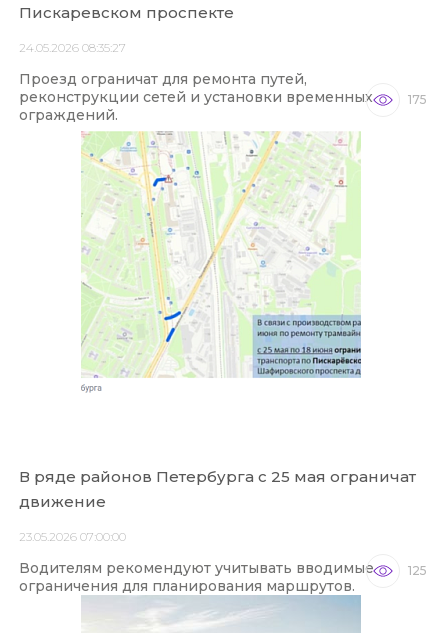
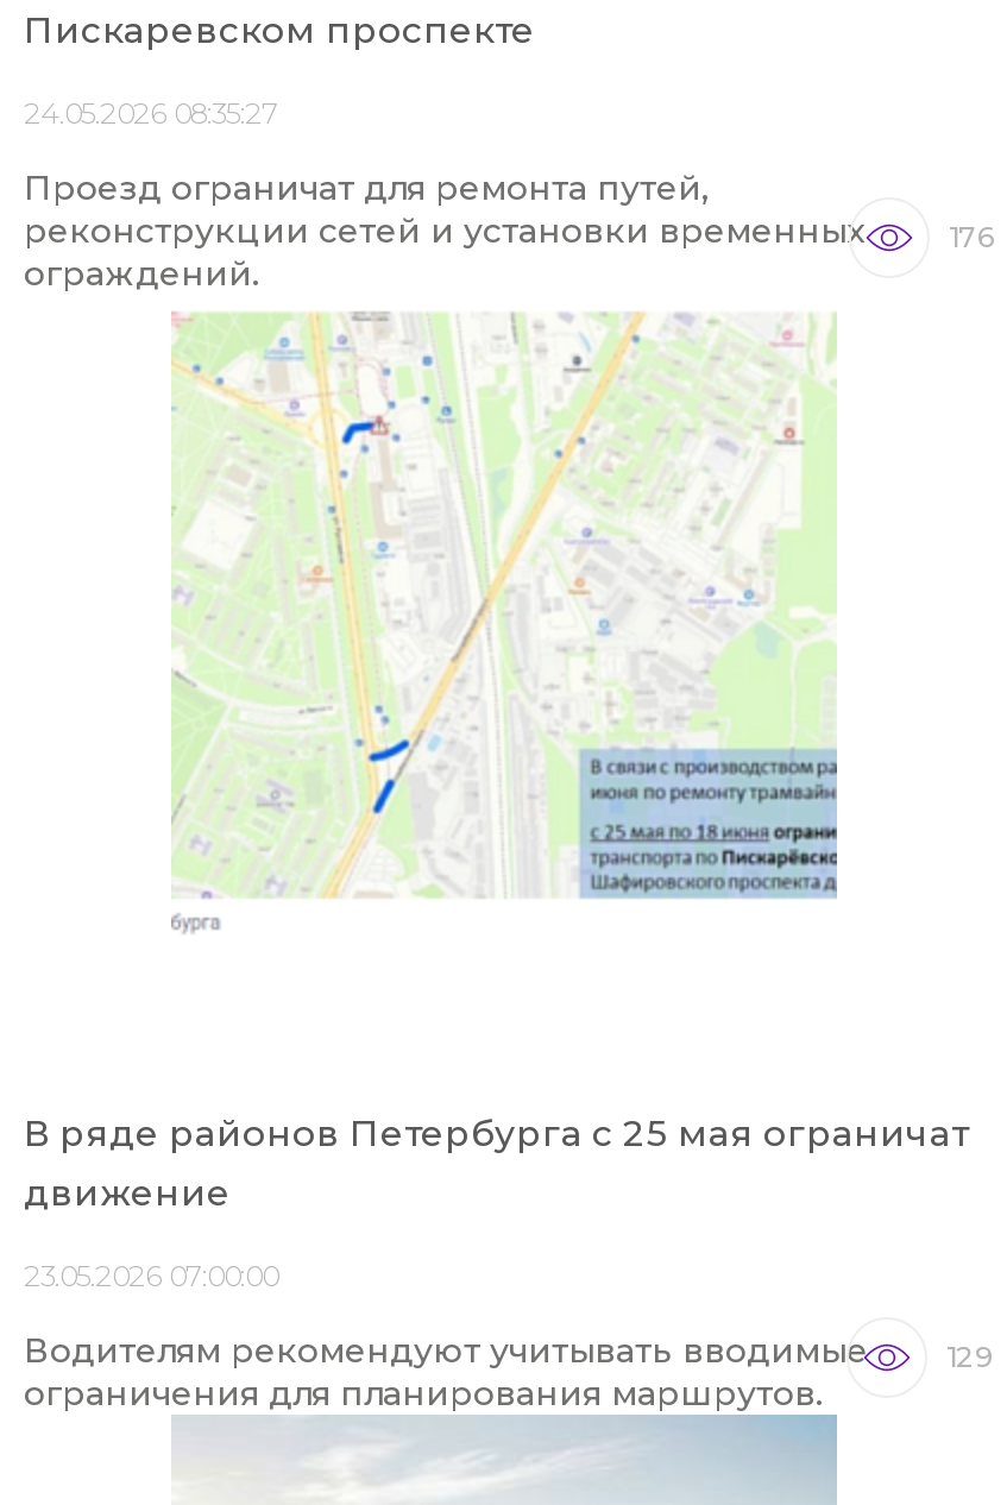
[408,92,427,107] 175 -> [949,219,994,254] 176
[408,563,427,578] 125 -> [946,1339,994,1374] 129

